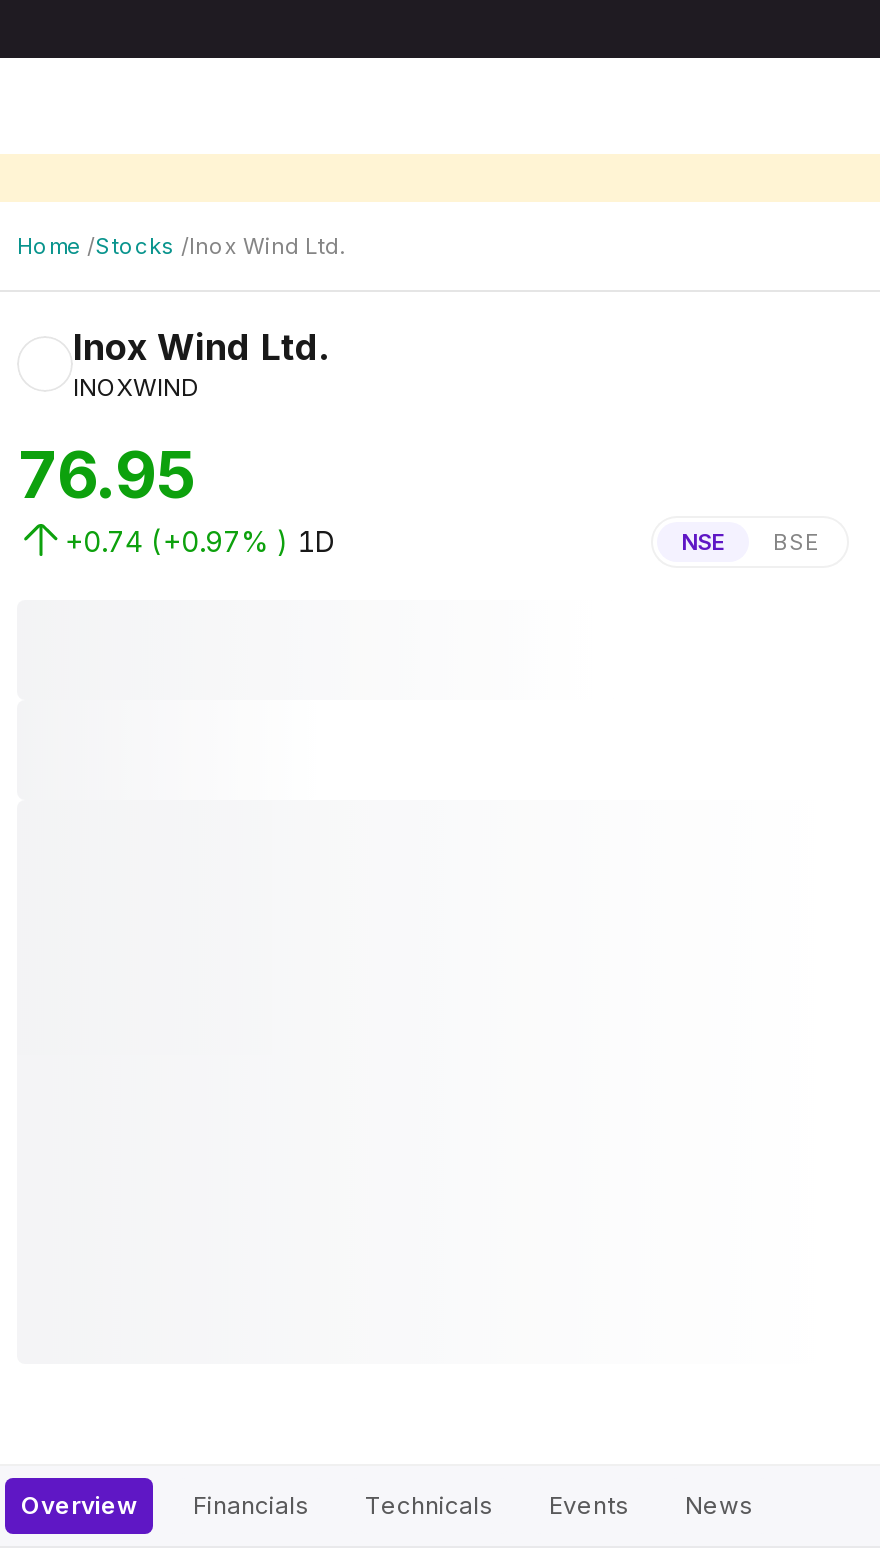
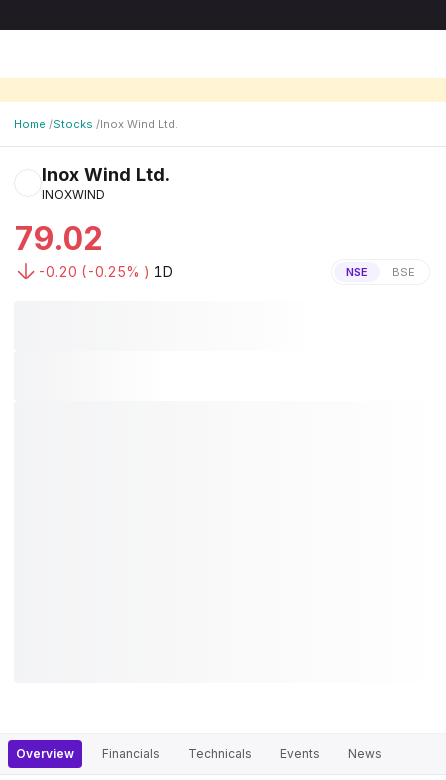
[17,436,197,514] 76.95 -> [14,219,103,258] 79.02
[65,524,335,558] +0.74 (+0.97% ) 1D -> [38,263,173,280] -0.20 (-0.25% ) 1D

